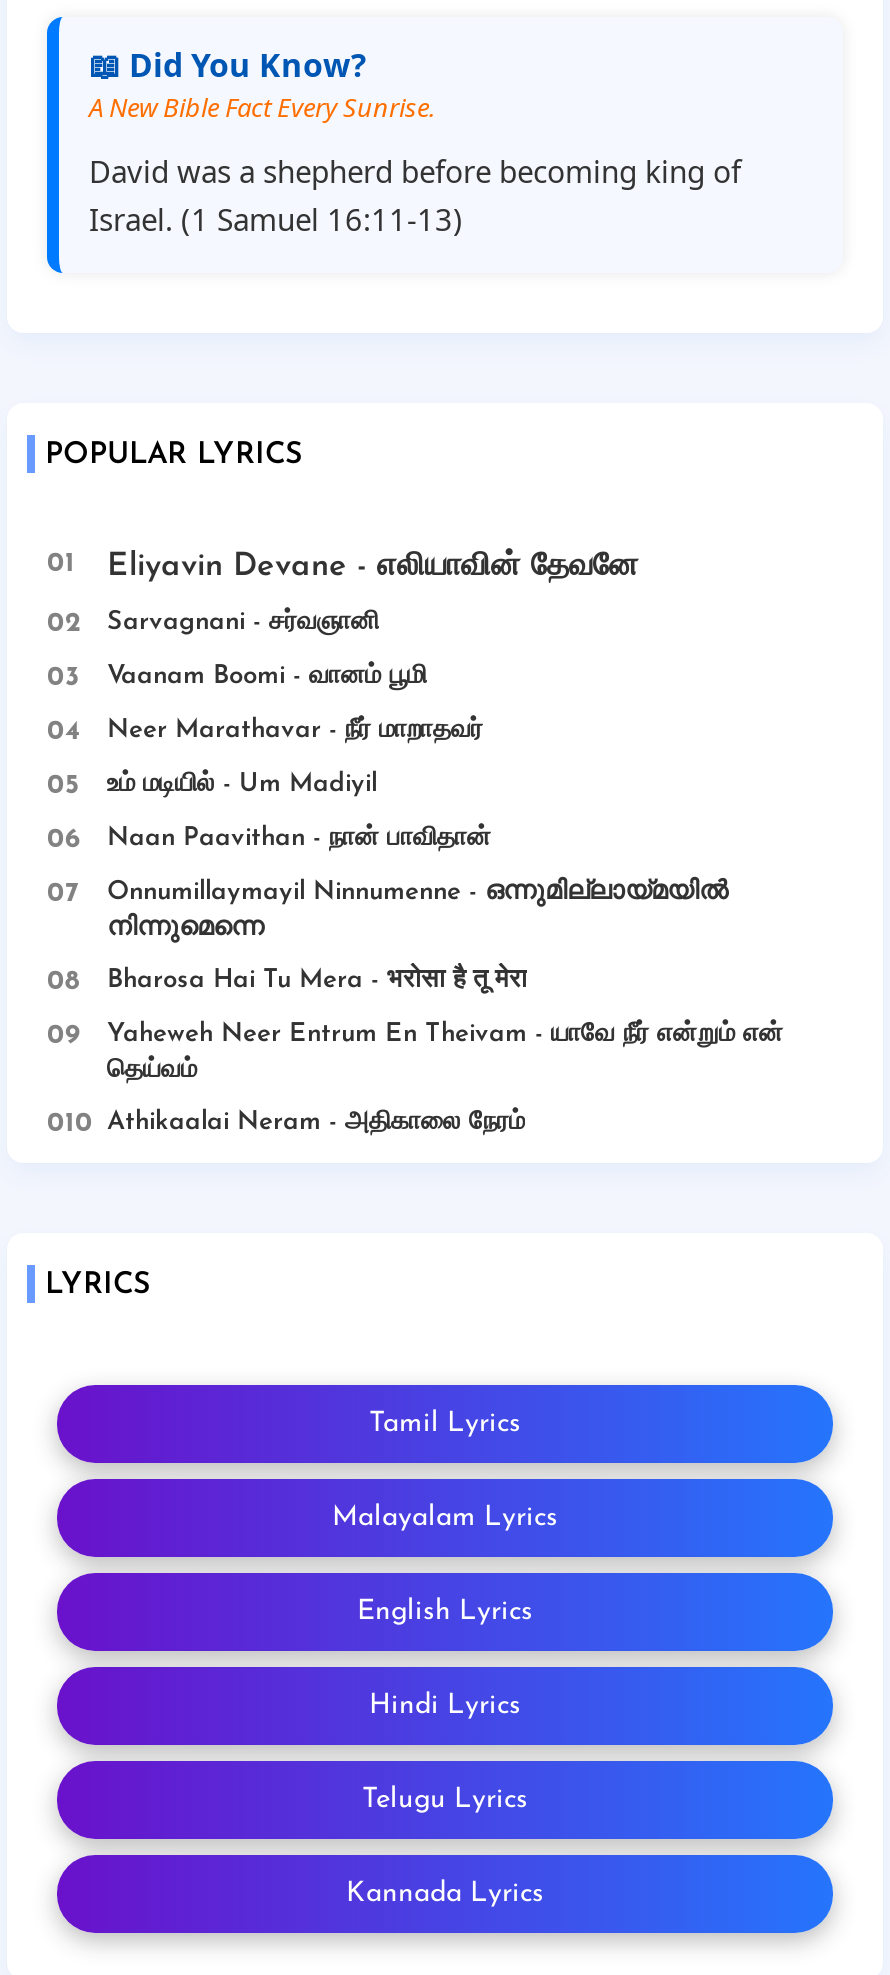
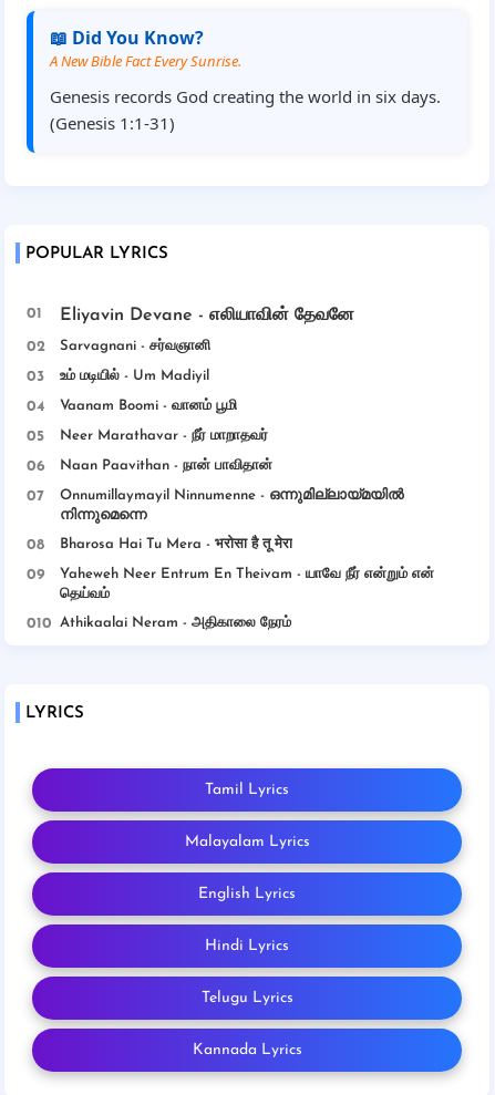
[89,151,741,239] David was a shepherd before becoming king of | Israel. (1 Samuel 16:11-13) -> [50,85,441,134] Genesis records God creating the world in six days. | (Genesis 1:1-31)
moved [107,663,483,743] -> [60,399,268,443]: Vaanam Boomi - வானம் பூமி | Neer Marathavar - நீர் மாறாதவர்
moved [107,771,377,797] -> [60,369,209,383]: உம் மடியில் - Um Madiyil

